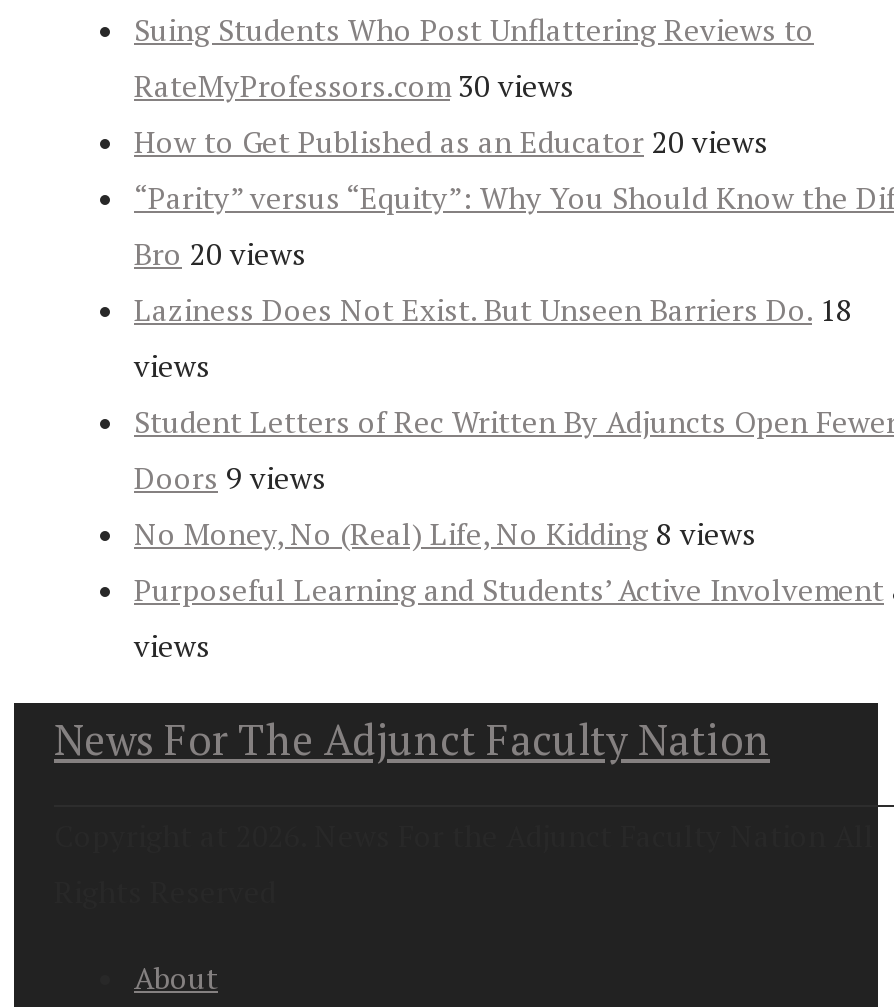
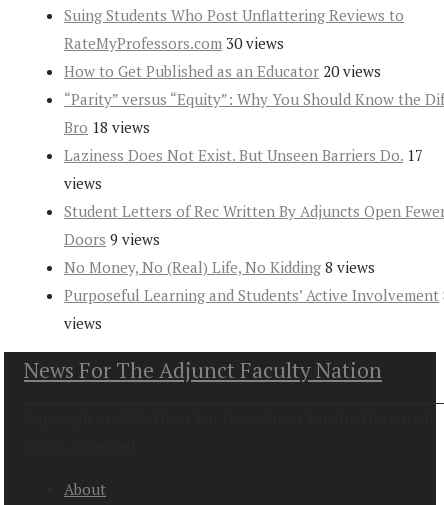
[134,234,306,274] Bro 20 views -> [64,117,150,137] Bro 18 views
[134,290,852,330] Laziness Does Not Exist. But Unseen Barriers Do. 18 -> [64,145,423,165] Laziness Does Not Exist. But Unseen Barriers Do. 17

